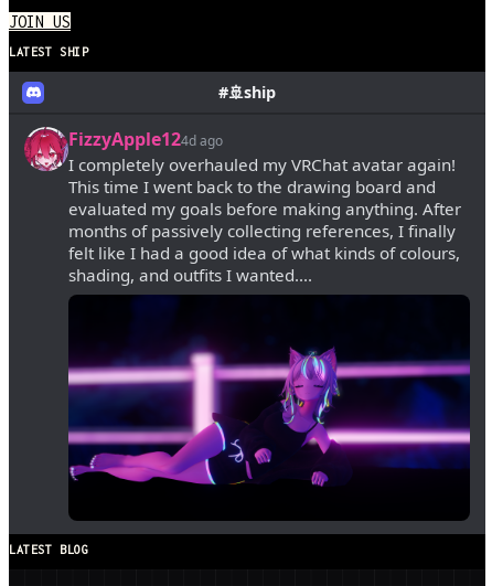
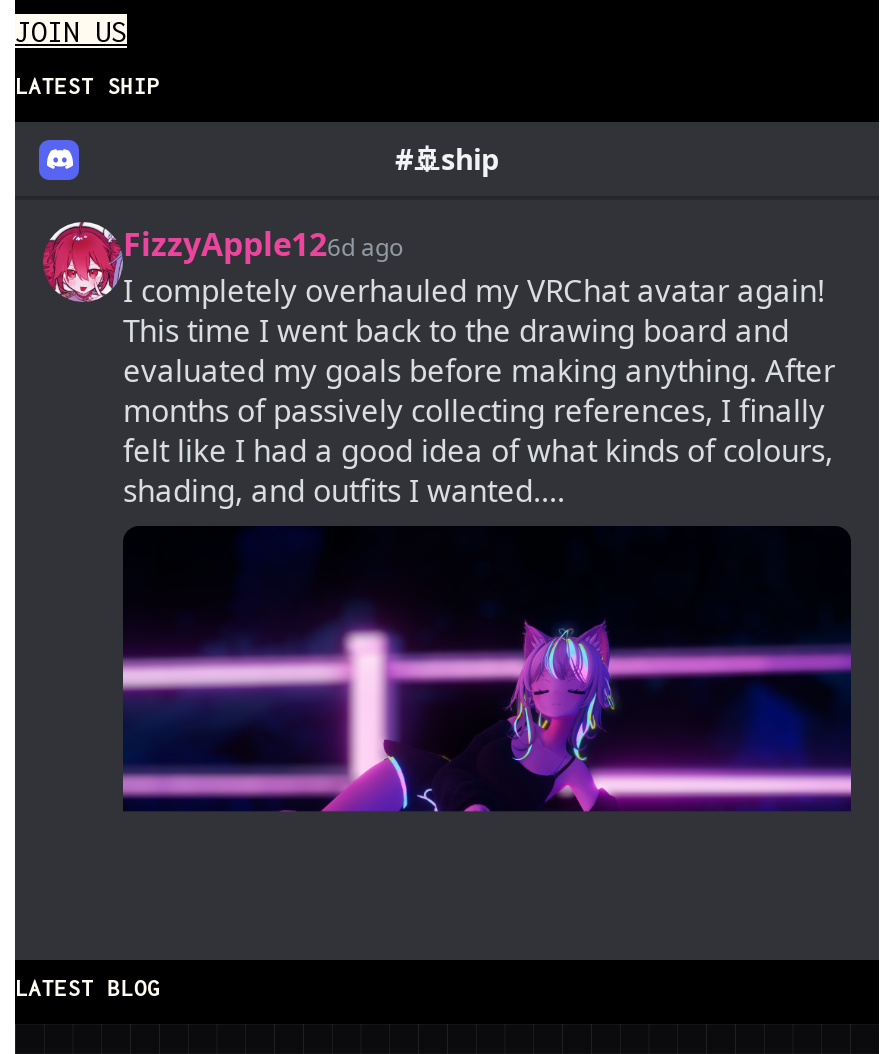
[68,127,223,151] FizzyApple124d ago -> [123,222,403,266] FizzyApple126d ago
[68,451,470,521] [image] -> none

